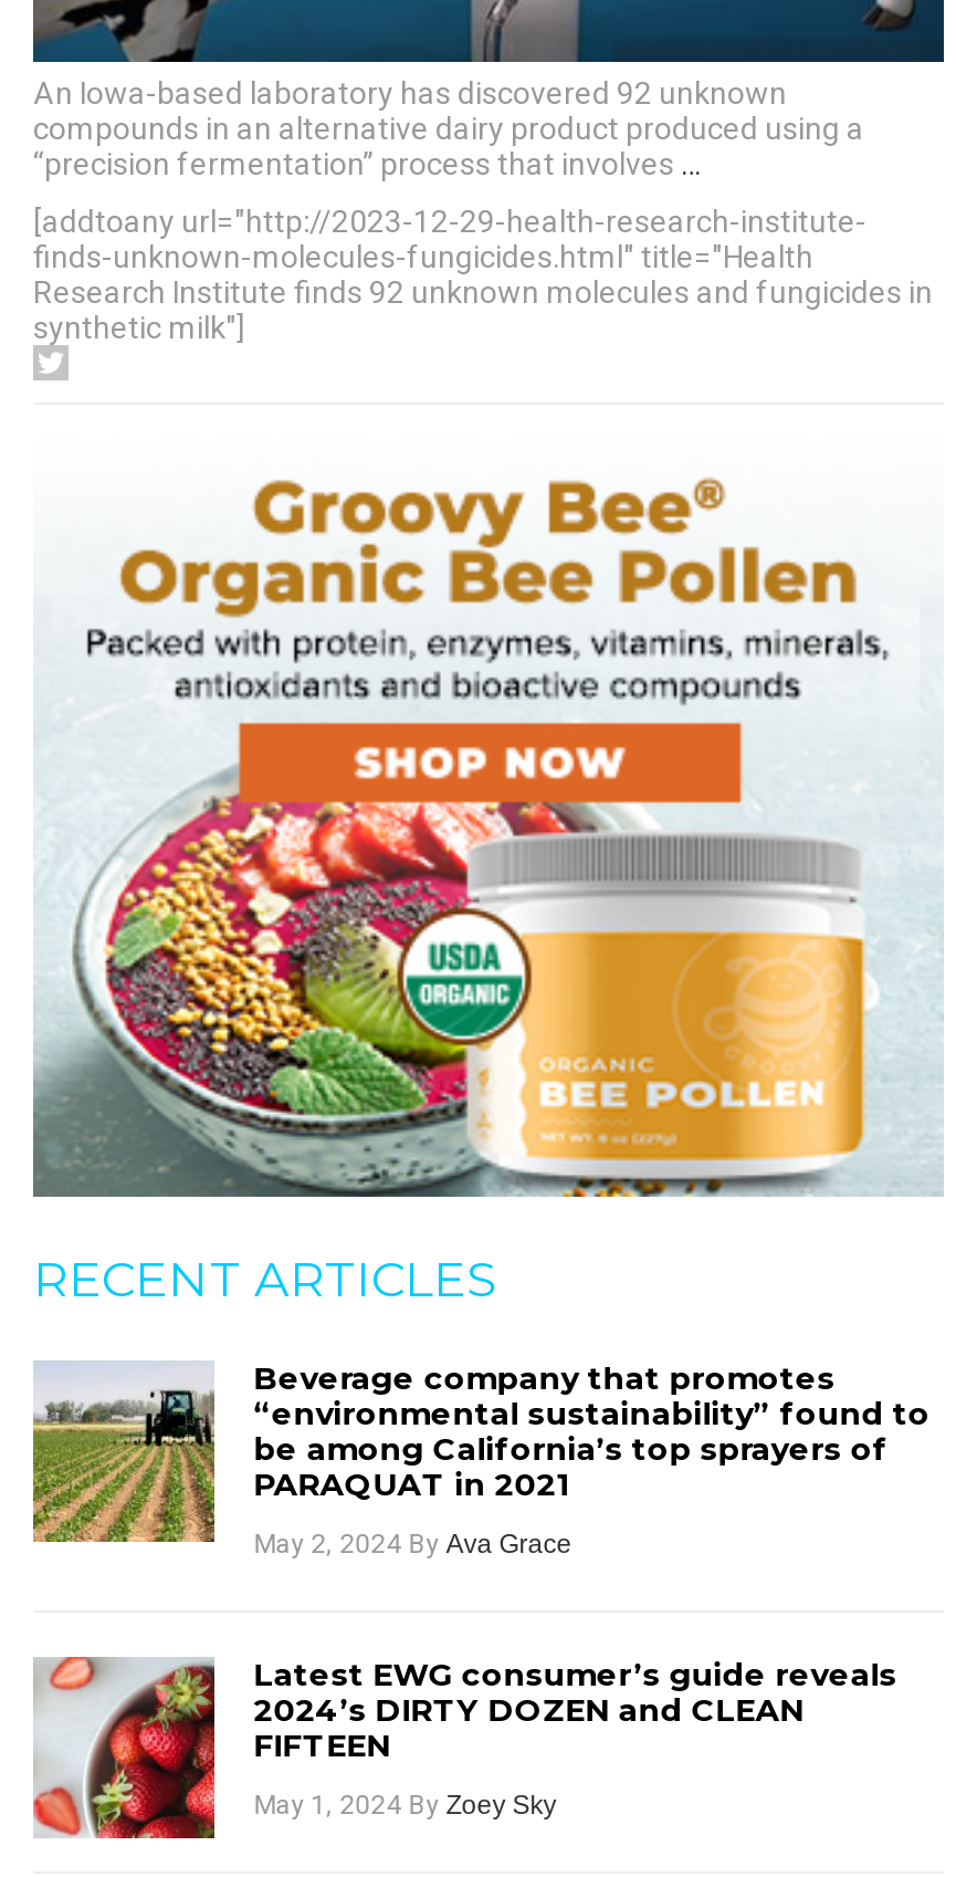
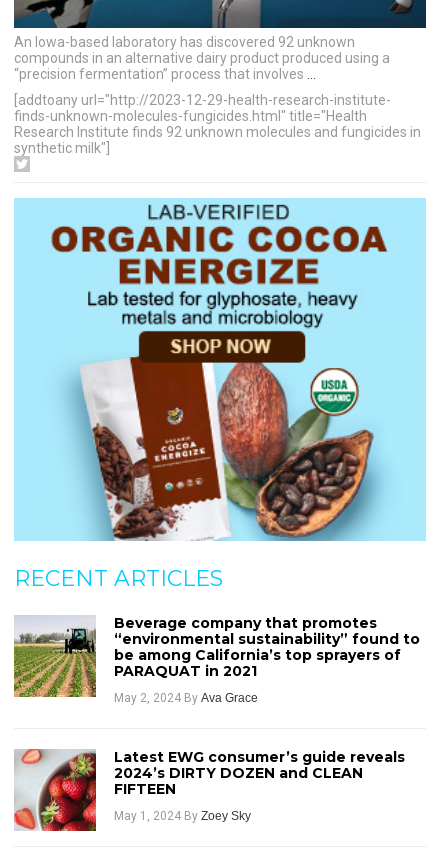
[31,440,942,1199] [image] -> [14,198,426,542] [image]

